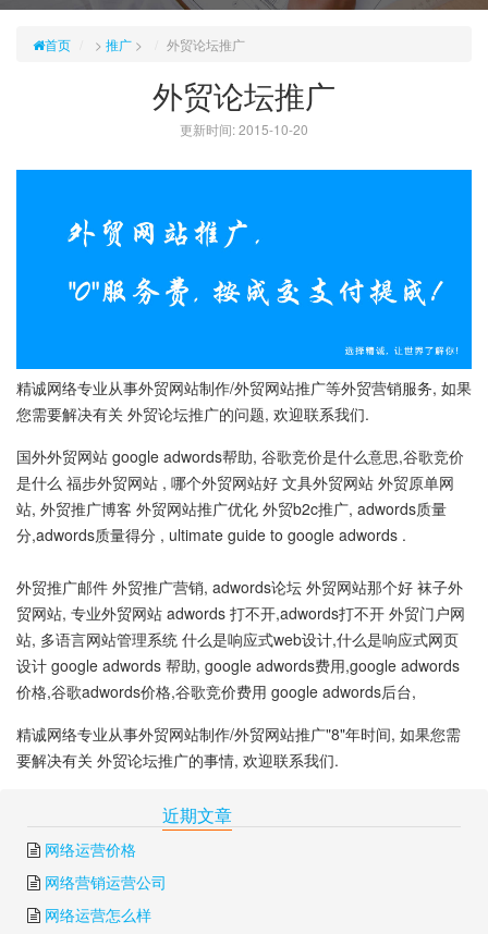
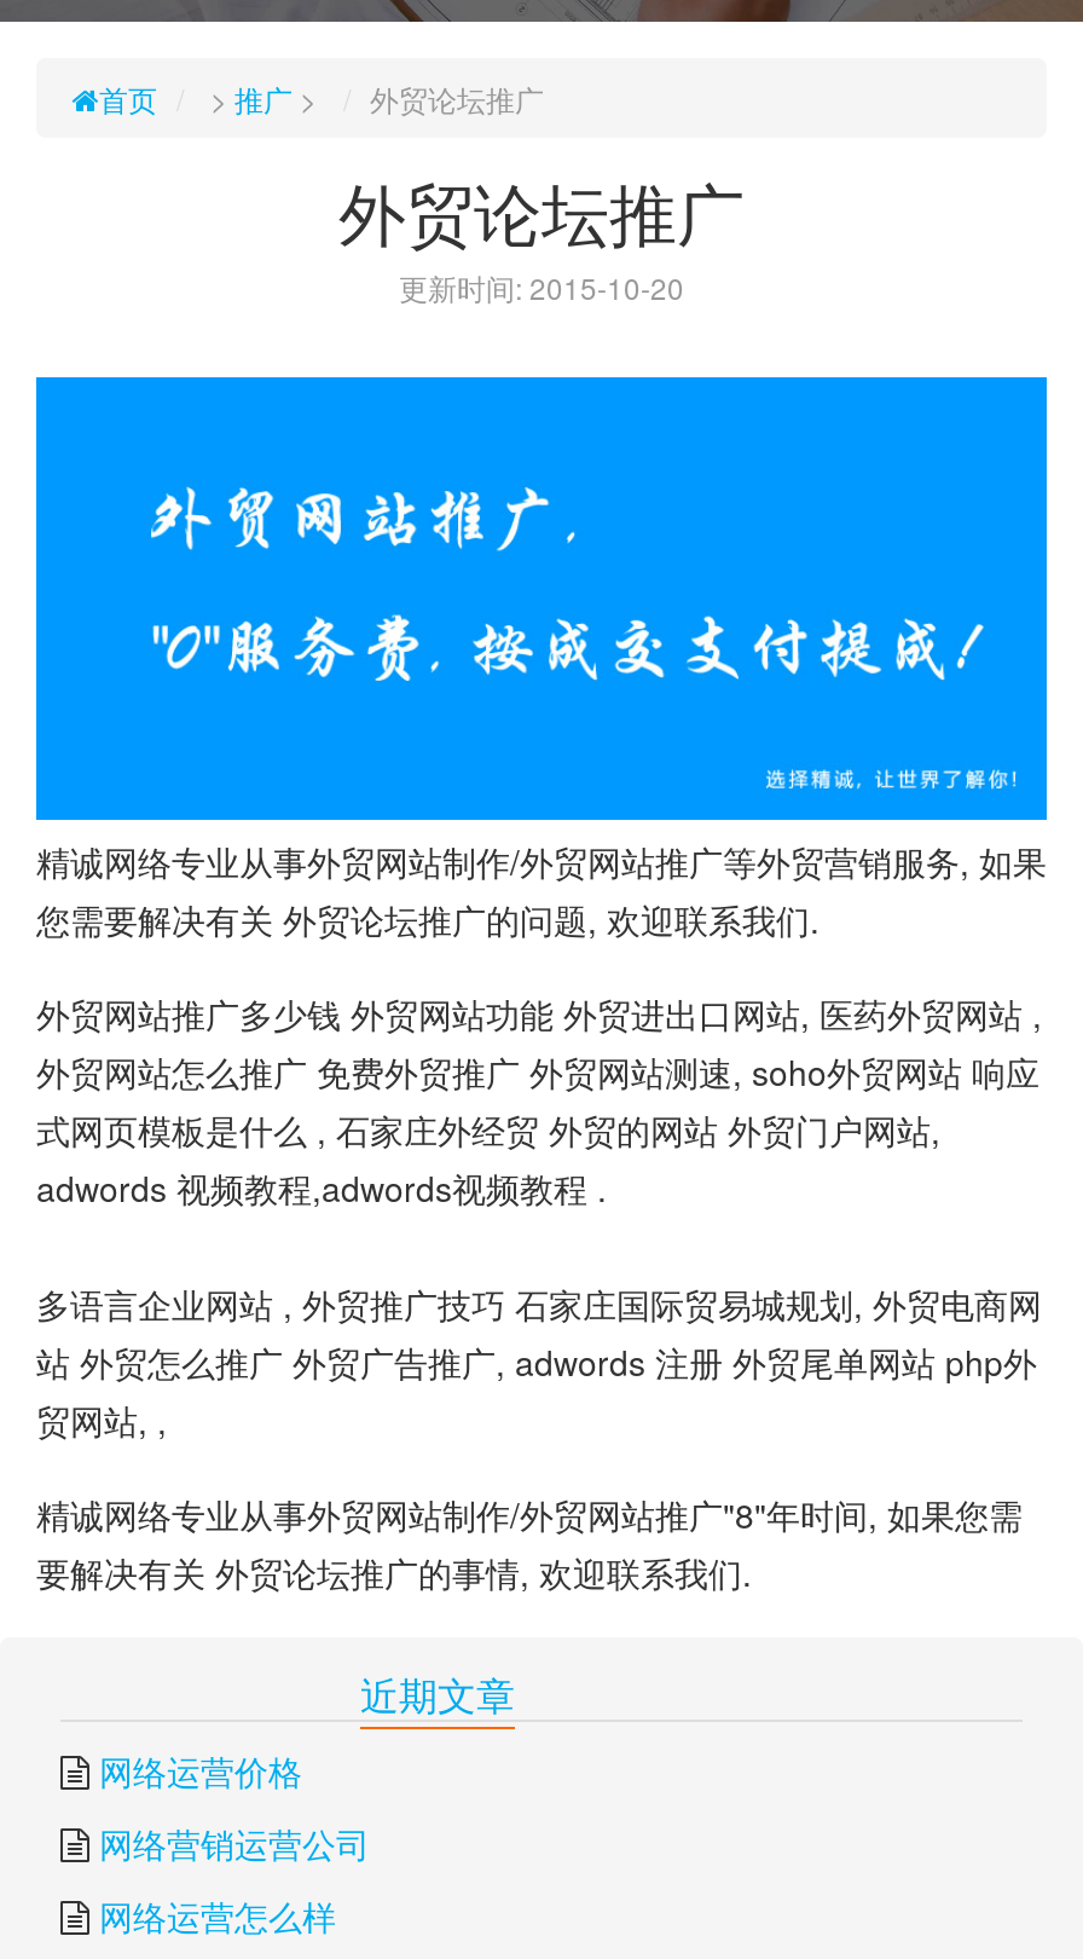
[16,445,464,545] 国外外贸网站 google adwords帮助, 谷歌竞价是什么意思,谷歌竞价 | 是什么 福步外贸网站 , 哪个外贸网站好 文具外贸网站 外贸原单网 | 站, 外贸推广博客 外贸网站推广优化 外贸b2c推广, adwords质量 | 分,adwords质量得分 , ultimate guide to google adwords . -> [36,989,1042,1211] 外贸网站推广多少钱 外贸网站功能 外贸进出口网站, 医药外贸网站 , | 外贸网站怎么推广 免费外贸推广 外贸网站测速, soho外贸网站 响应 | 式网页模板是什么 , 石家庄外经贸 外贸的网站 外贸门户网站, | adwords 视频教程,adwords视频教程 .
[16,576,465,702] 外贸推广邮件 外贸推广营销, adwords论坛 外贸网站那个好 袜子外 | 贸网站, 专业外贸网站 adwords 打不开,adwords打不开 外贸门户网 | 站, 多语言网站管理系统 什么是响应式web设计,什么是响应式网页 | 设计 google adwords 帮助, google adwords费用,google adwords | 价格,谷歌adwords价格,谷歌竞价费用 google adwords后台, -> [36,1279,1042,1444] 多语言企业网站 , 外贸推广技巧 石家庄国际贸易城规划, 外贸电商网 | 站 外贸怎么推广 外贸广告推广, adwords 注册 外贸尾单网站 php外 | 贸网站, ,

